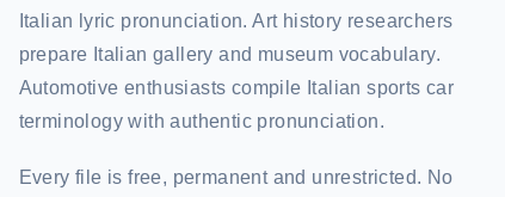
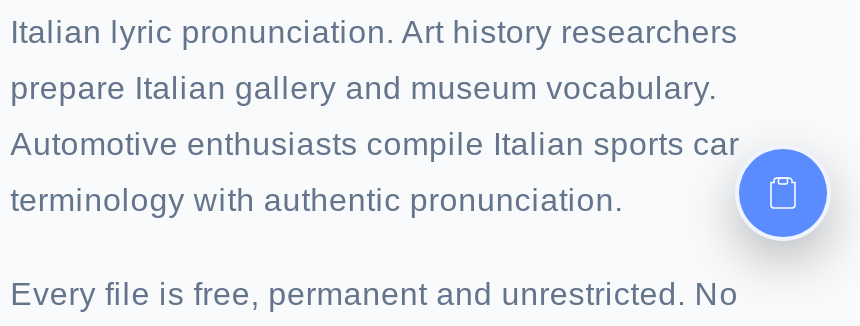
none -> [727,147,839,269] [image]

